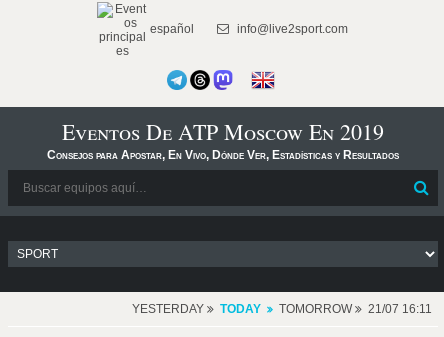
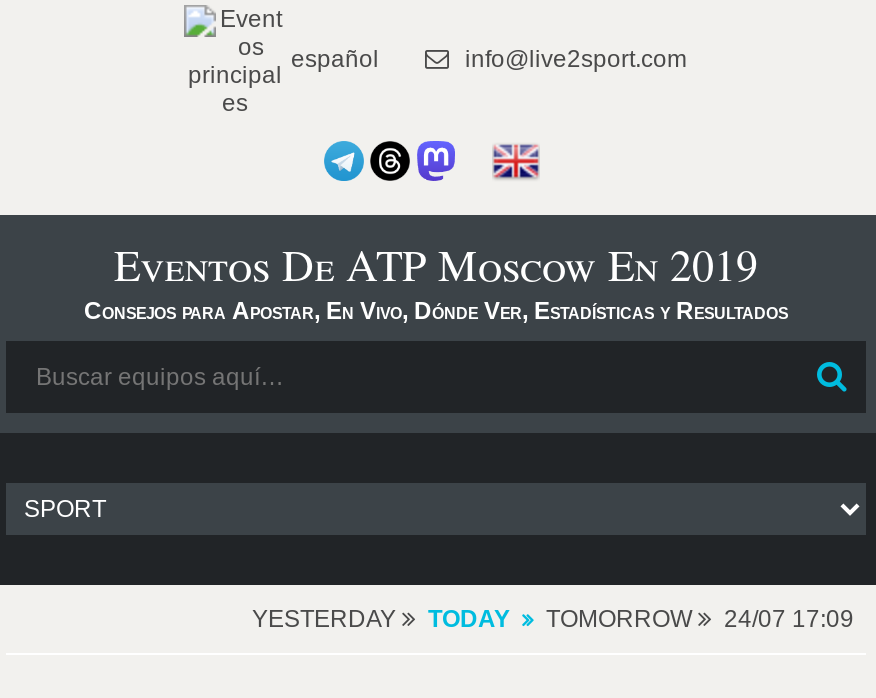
[132,302,432,316] YESTERDAY TODAY TOMORROW 21/07 16:11 -> [252,605,854,633] YESTERDAY TODAY TOMORROW 24/07 17:09

